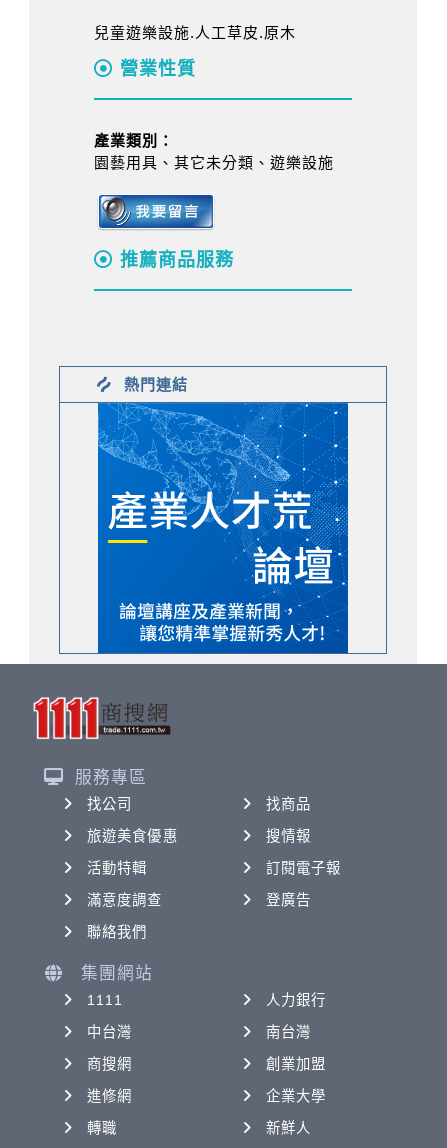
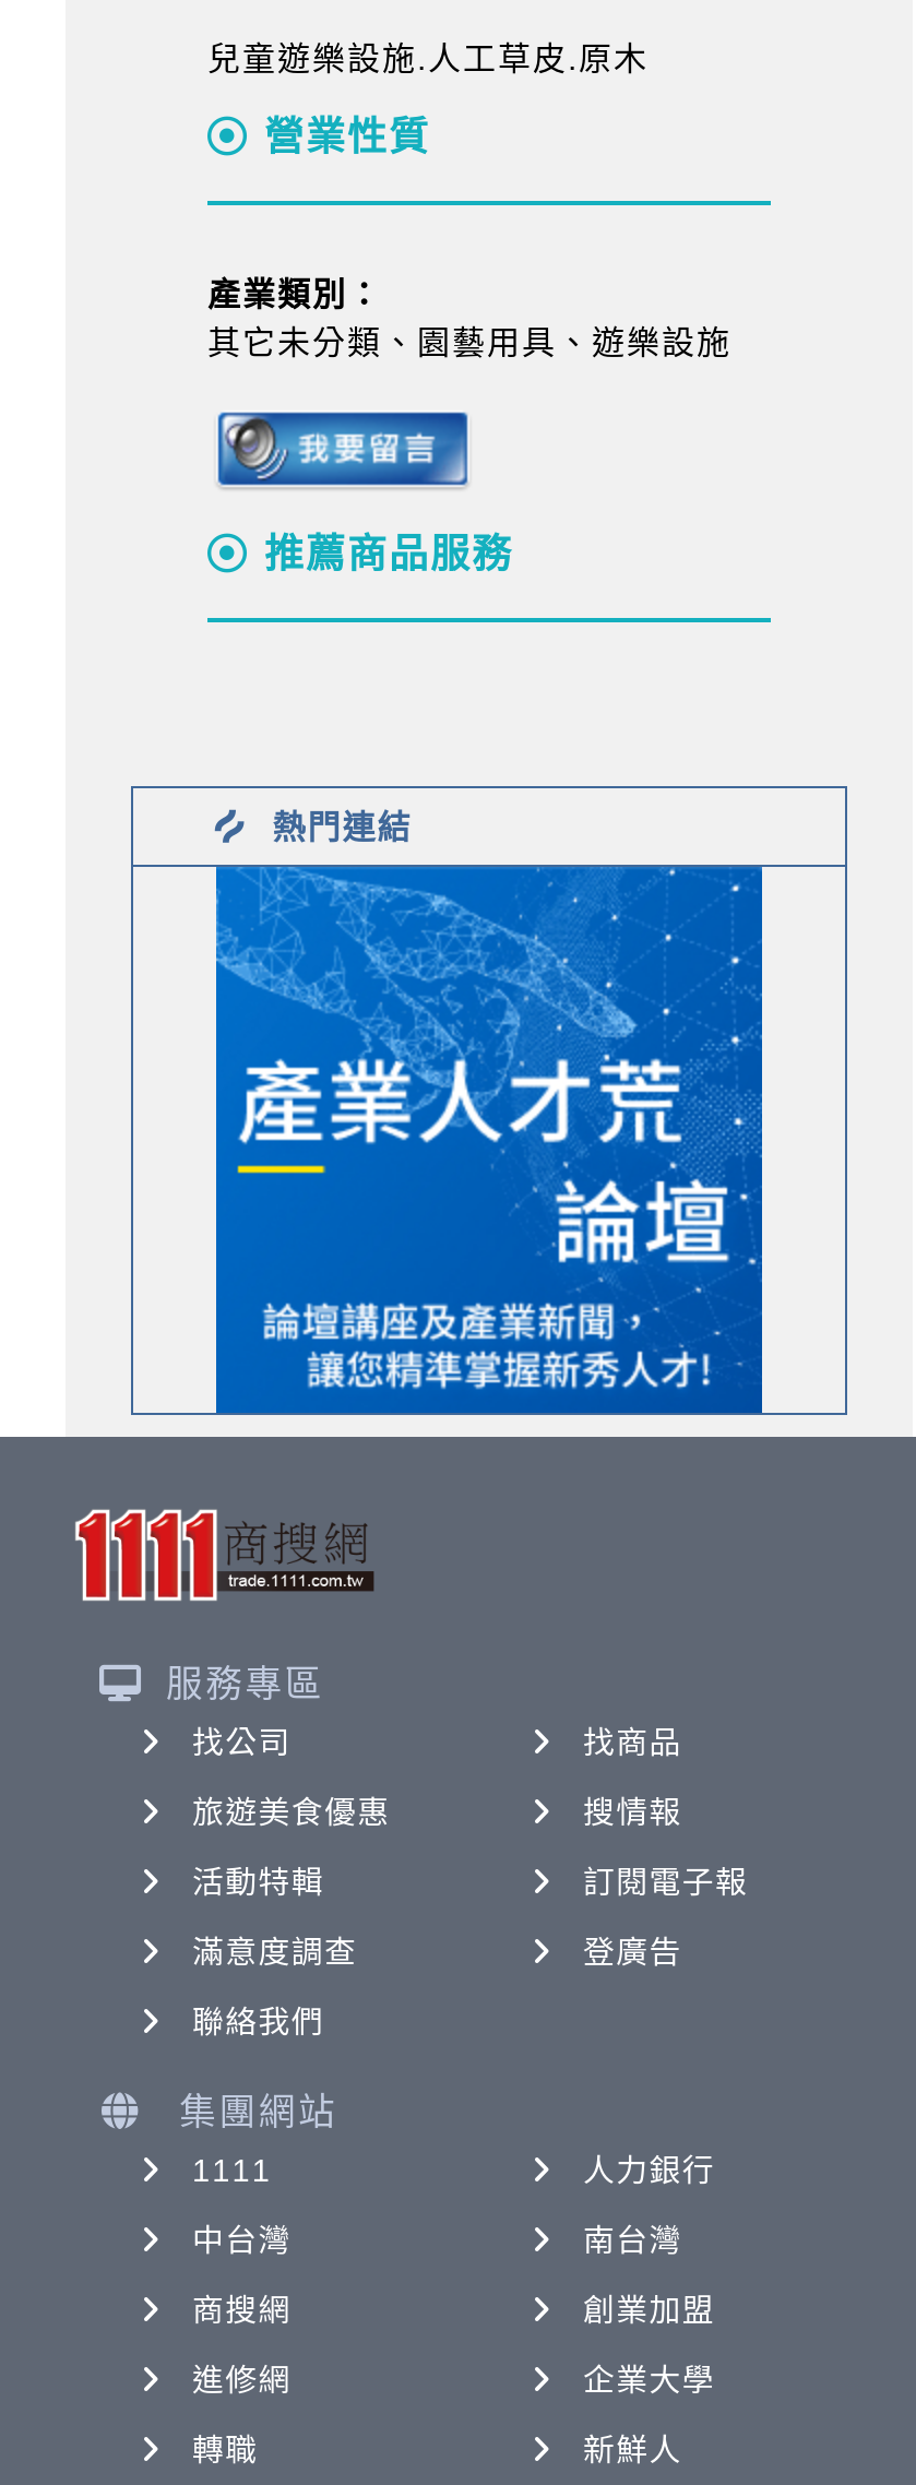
[94,154,334,171] 園藝用具、其它未分類、遊樂設施 -> [207,323,731,360] 其它未分類、園藝用具、遊樂設施

